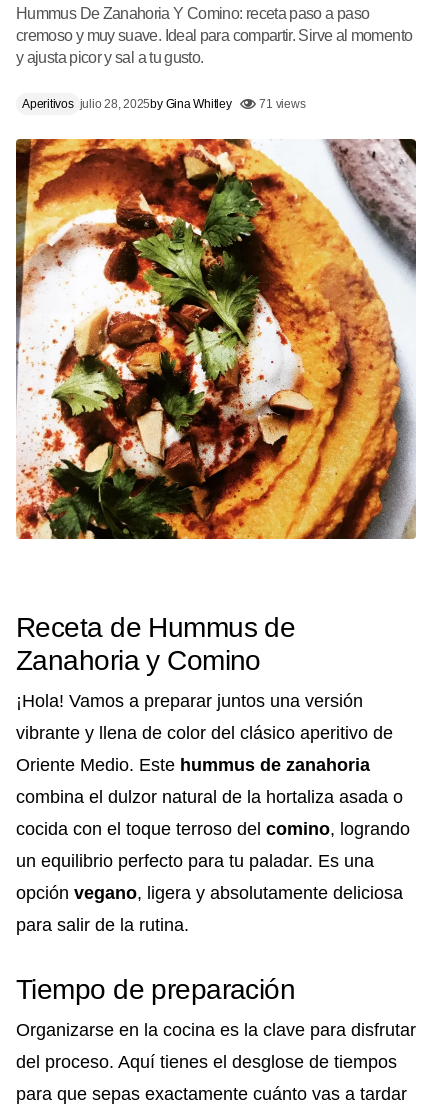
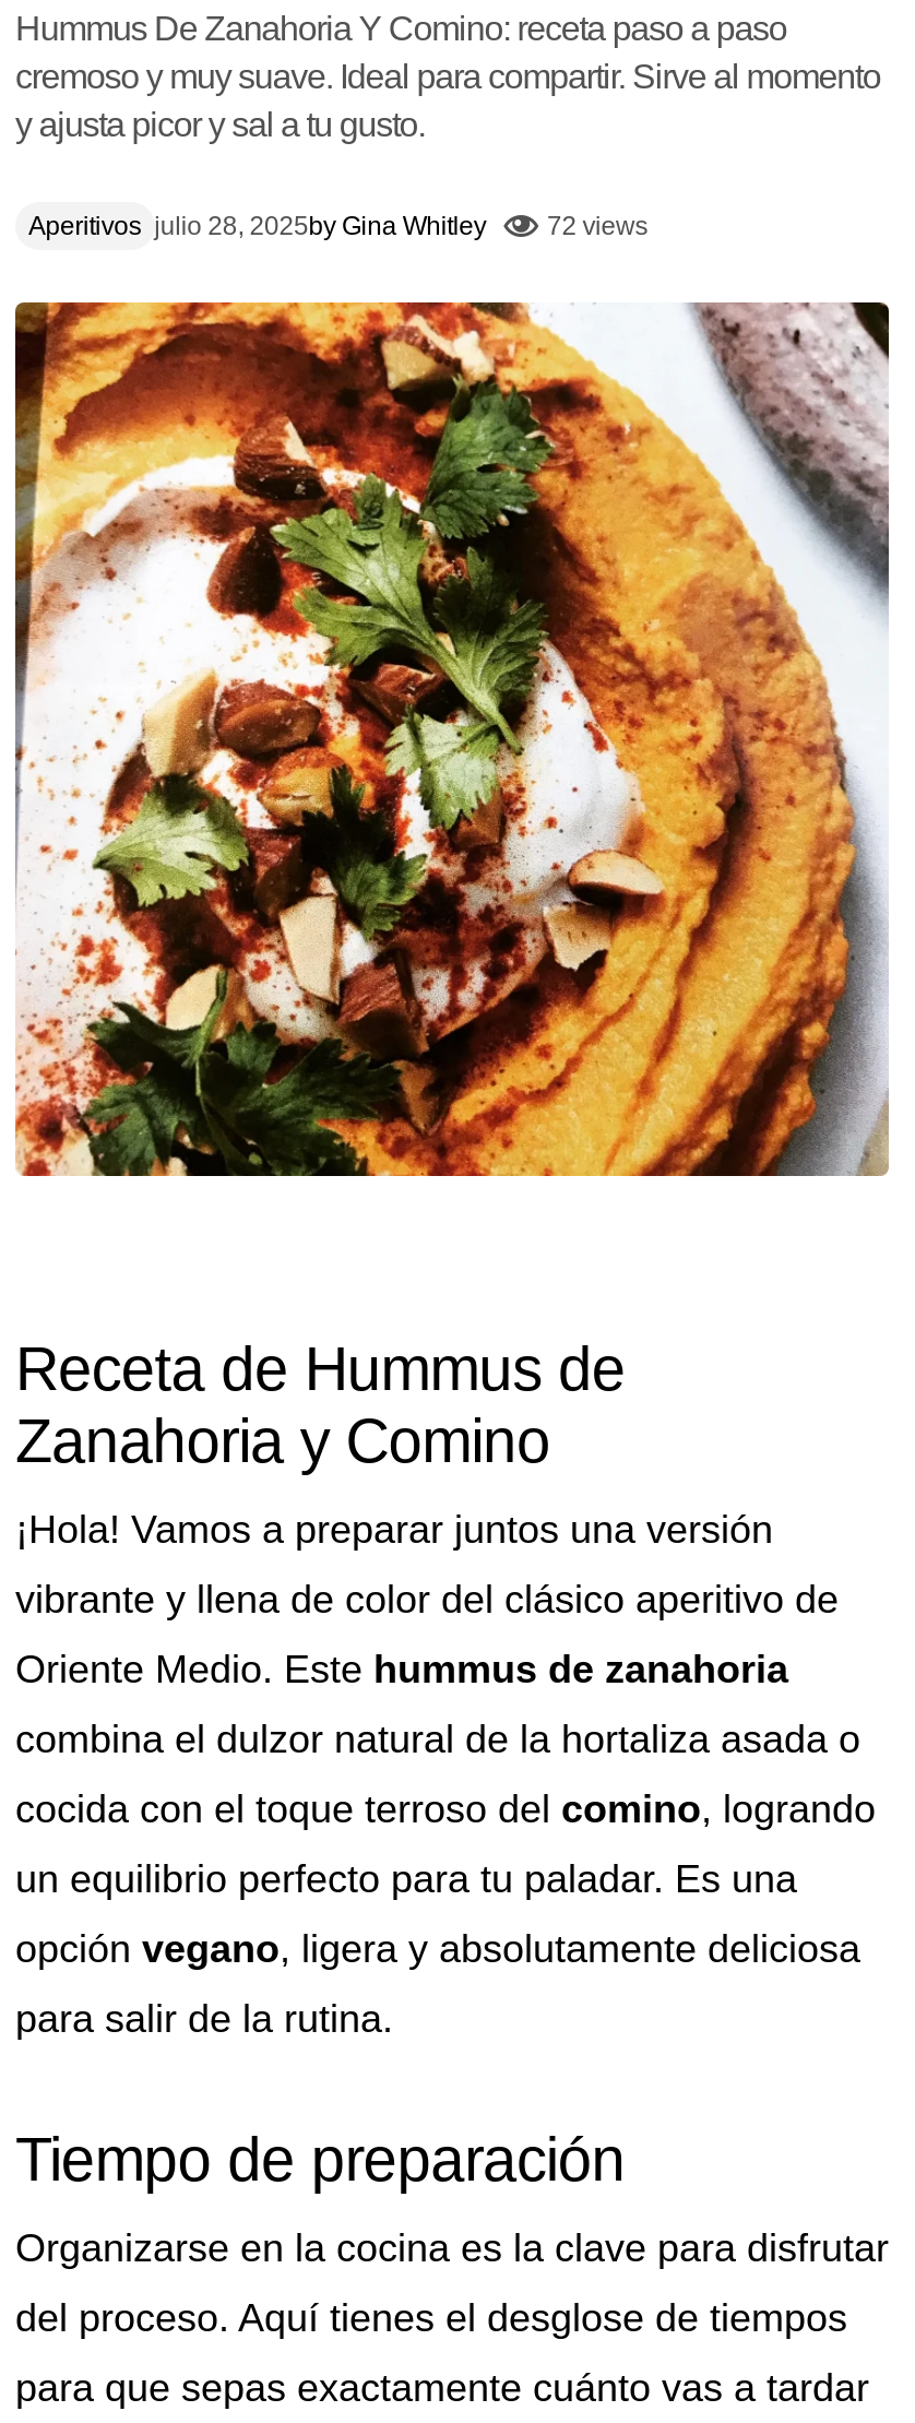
[22,97,305,111] Aperitivos julio 28, 2025by Gina Whitley 71 views -> [28,211,647,241] Aperitivos julio 28, 2025by Gina Whitley 72 views

